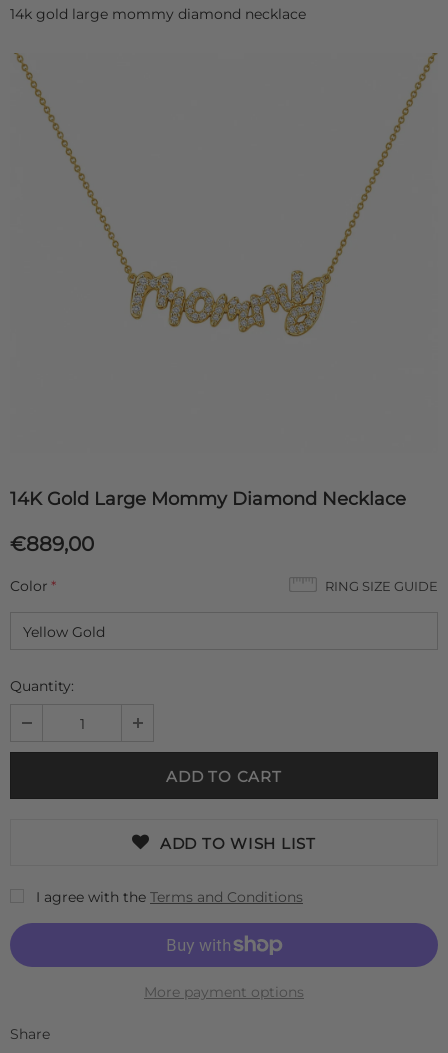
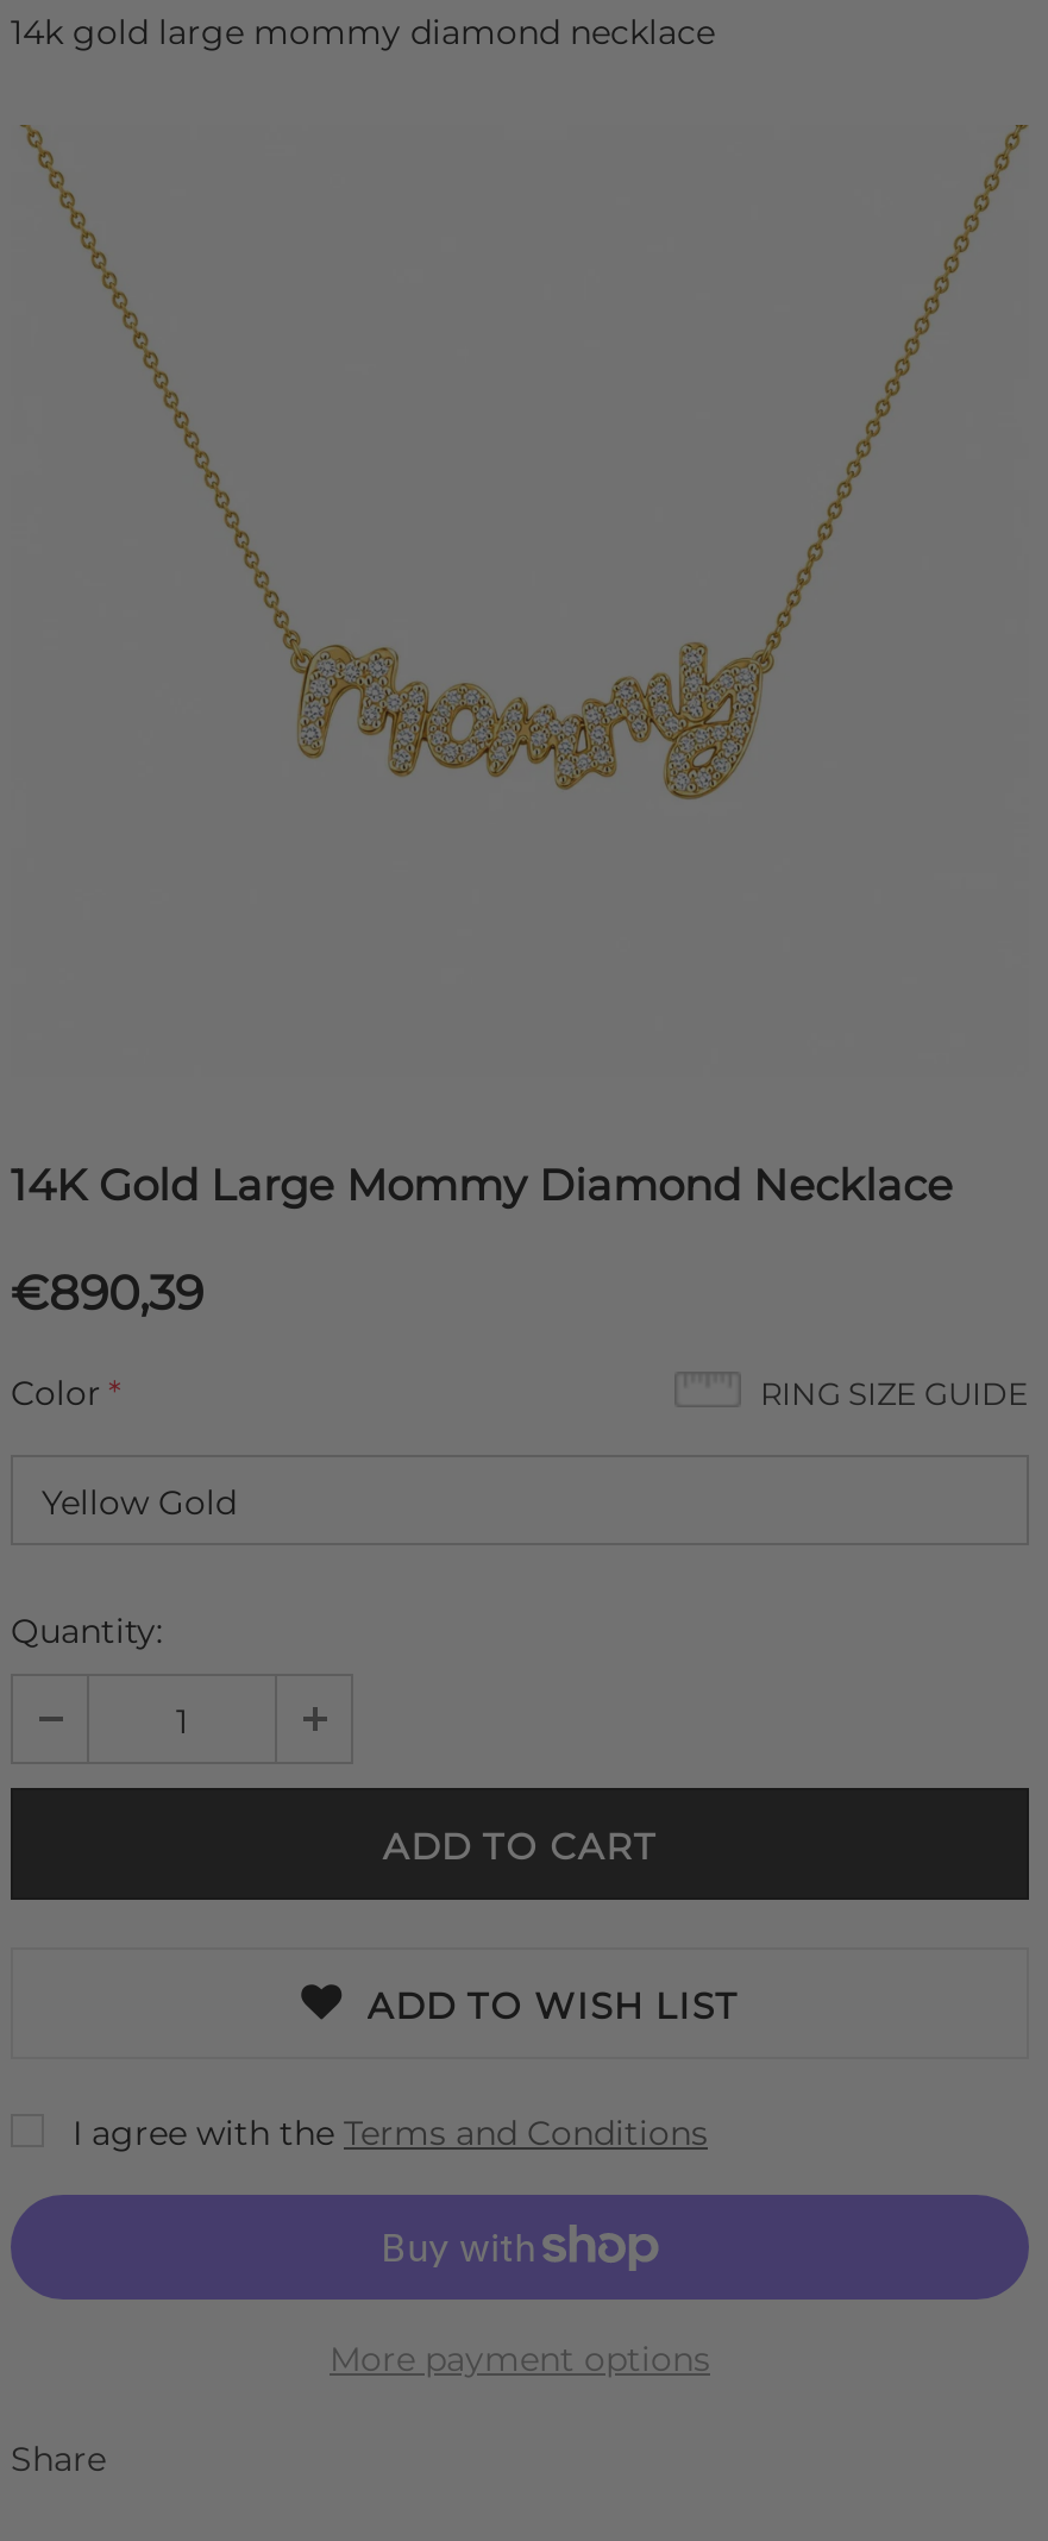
[10,532,94,556] €889,00 -> [11,1265,203,1322] €890,39

